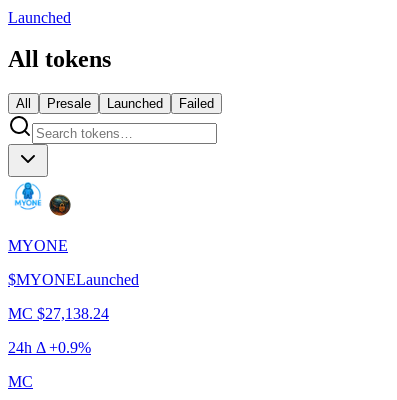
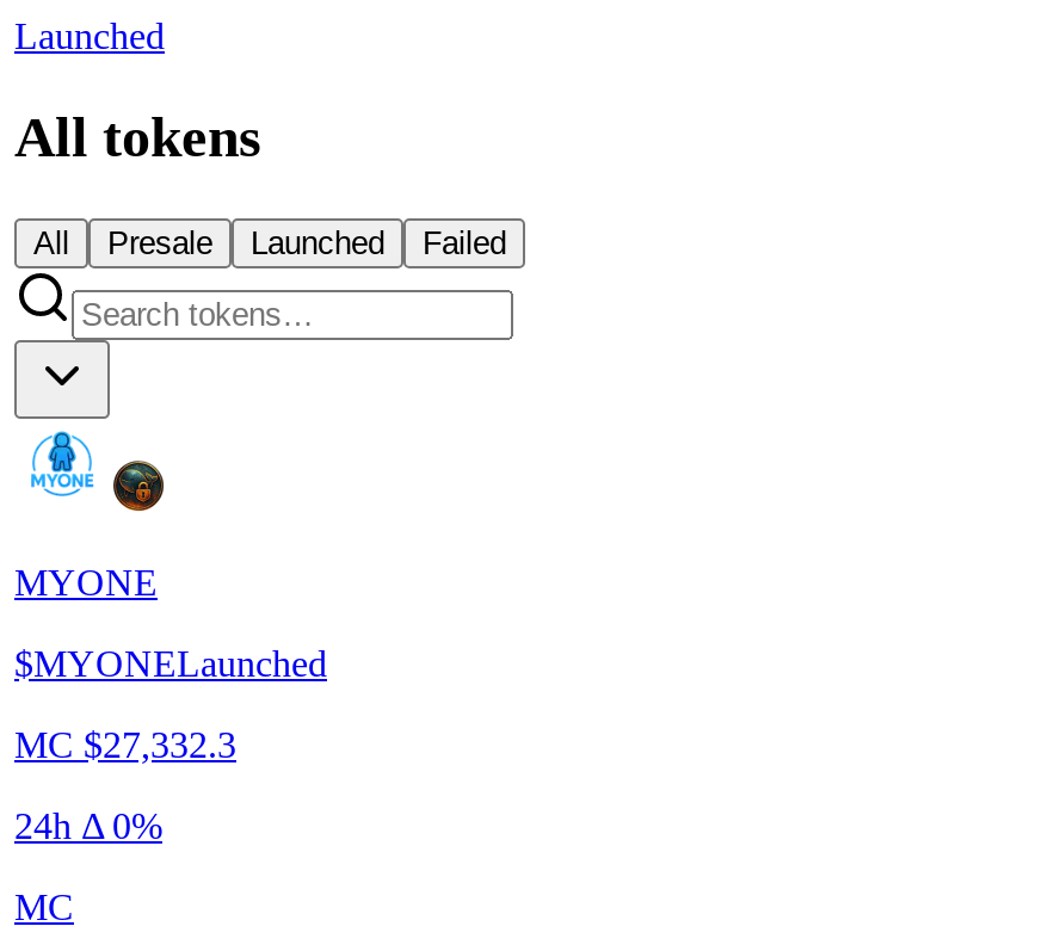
[8,305,109,322] MC $27,138.24 -> [14,724,236,765] MC $27,332.3
[8,339,91,356] 24h Δ +0.9% -> [14,805,162,846] 24h Δ 0%

